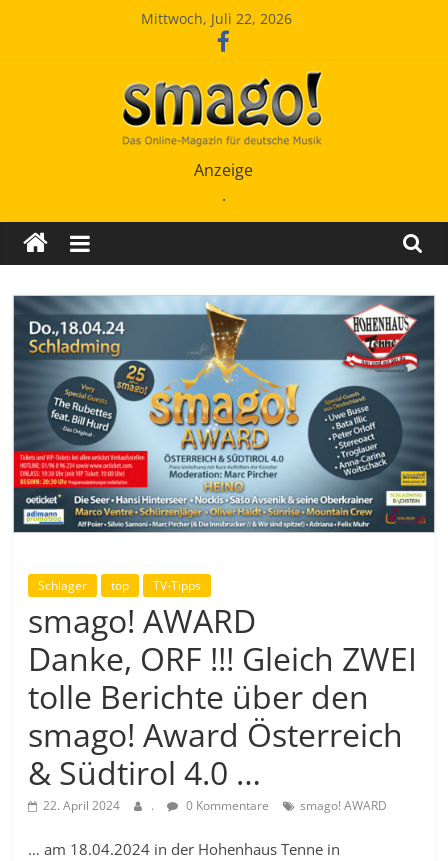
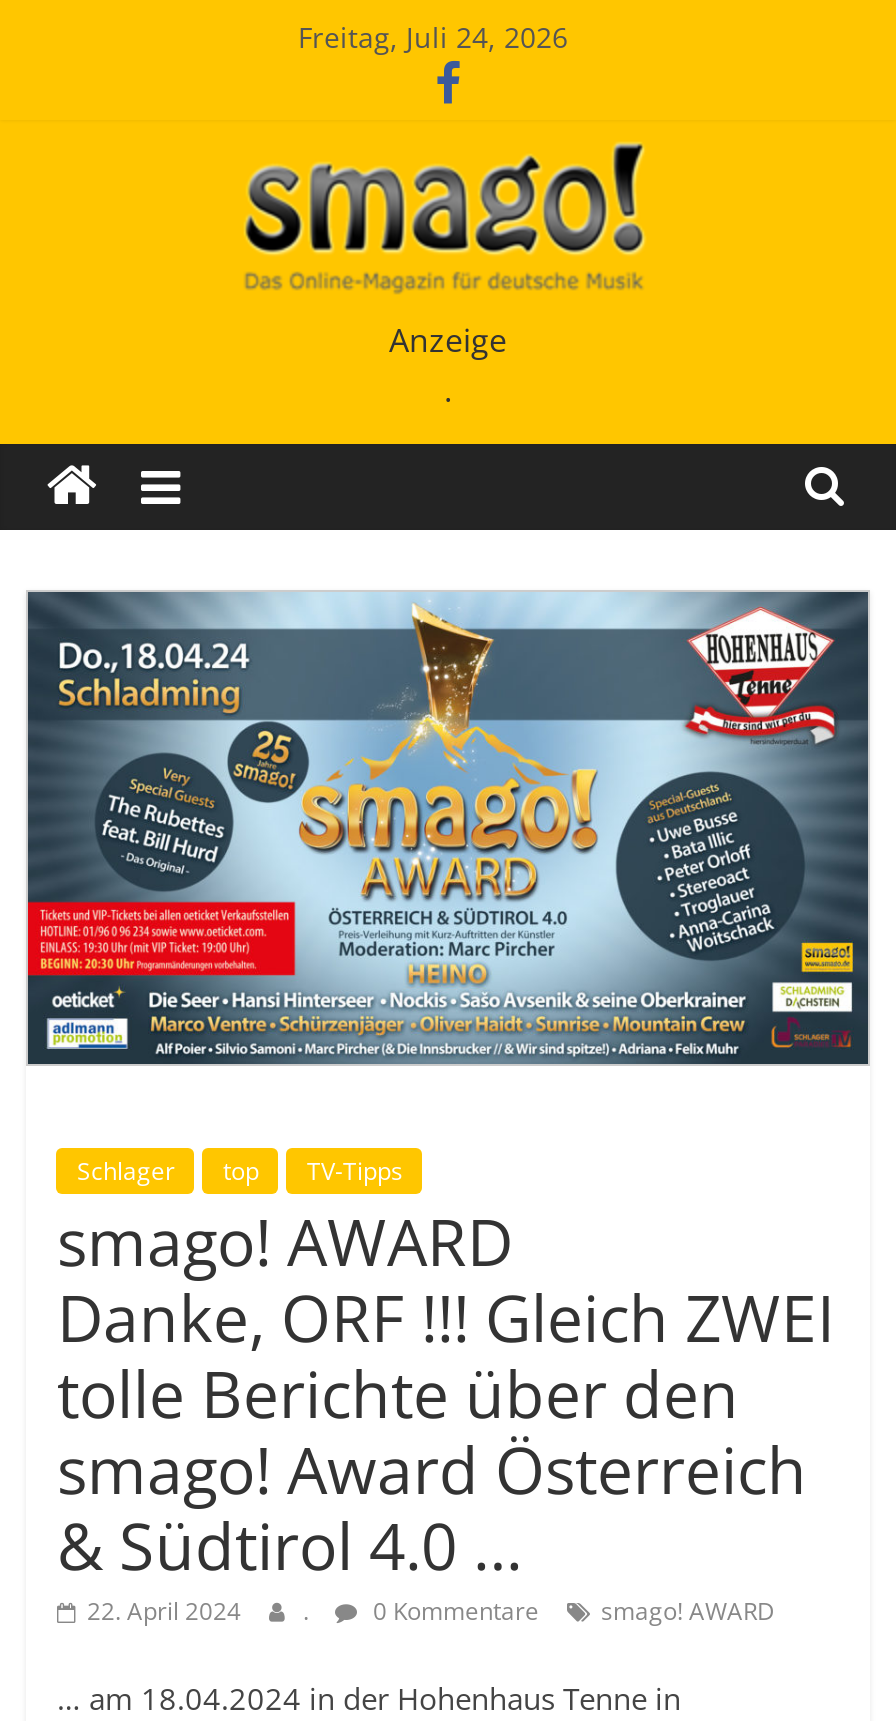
[141,9,292,28] Mittwoch, Juli 22, 2026 -> [298,18,568,56] Freitag, Juli 24, 2026

